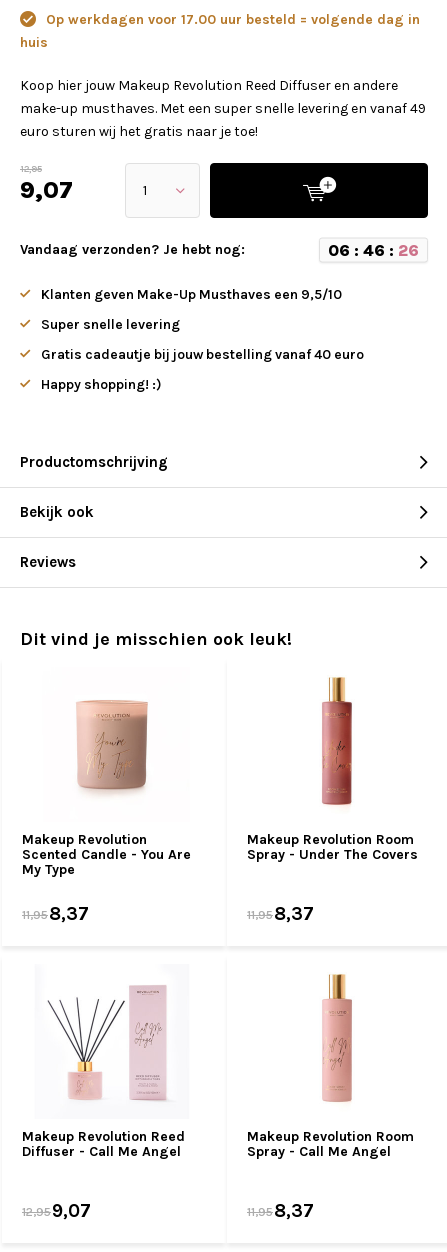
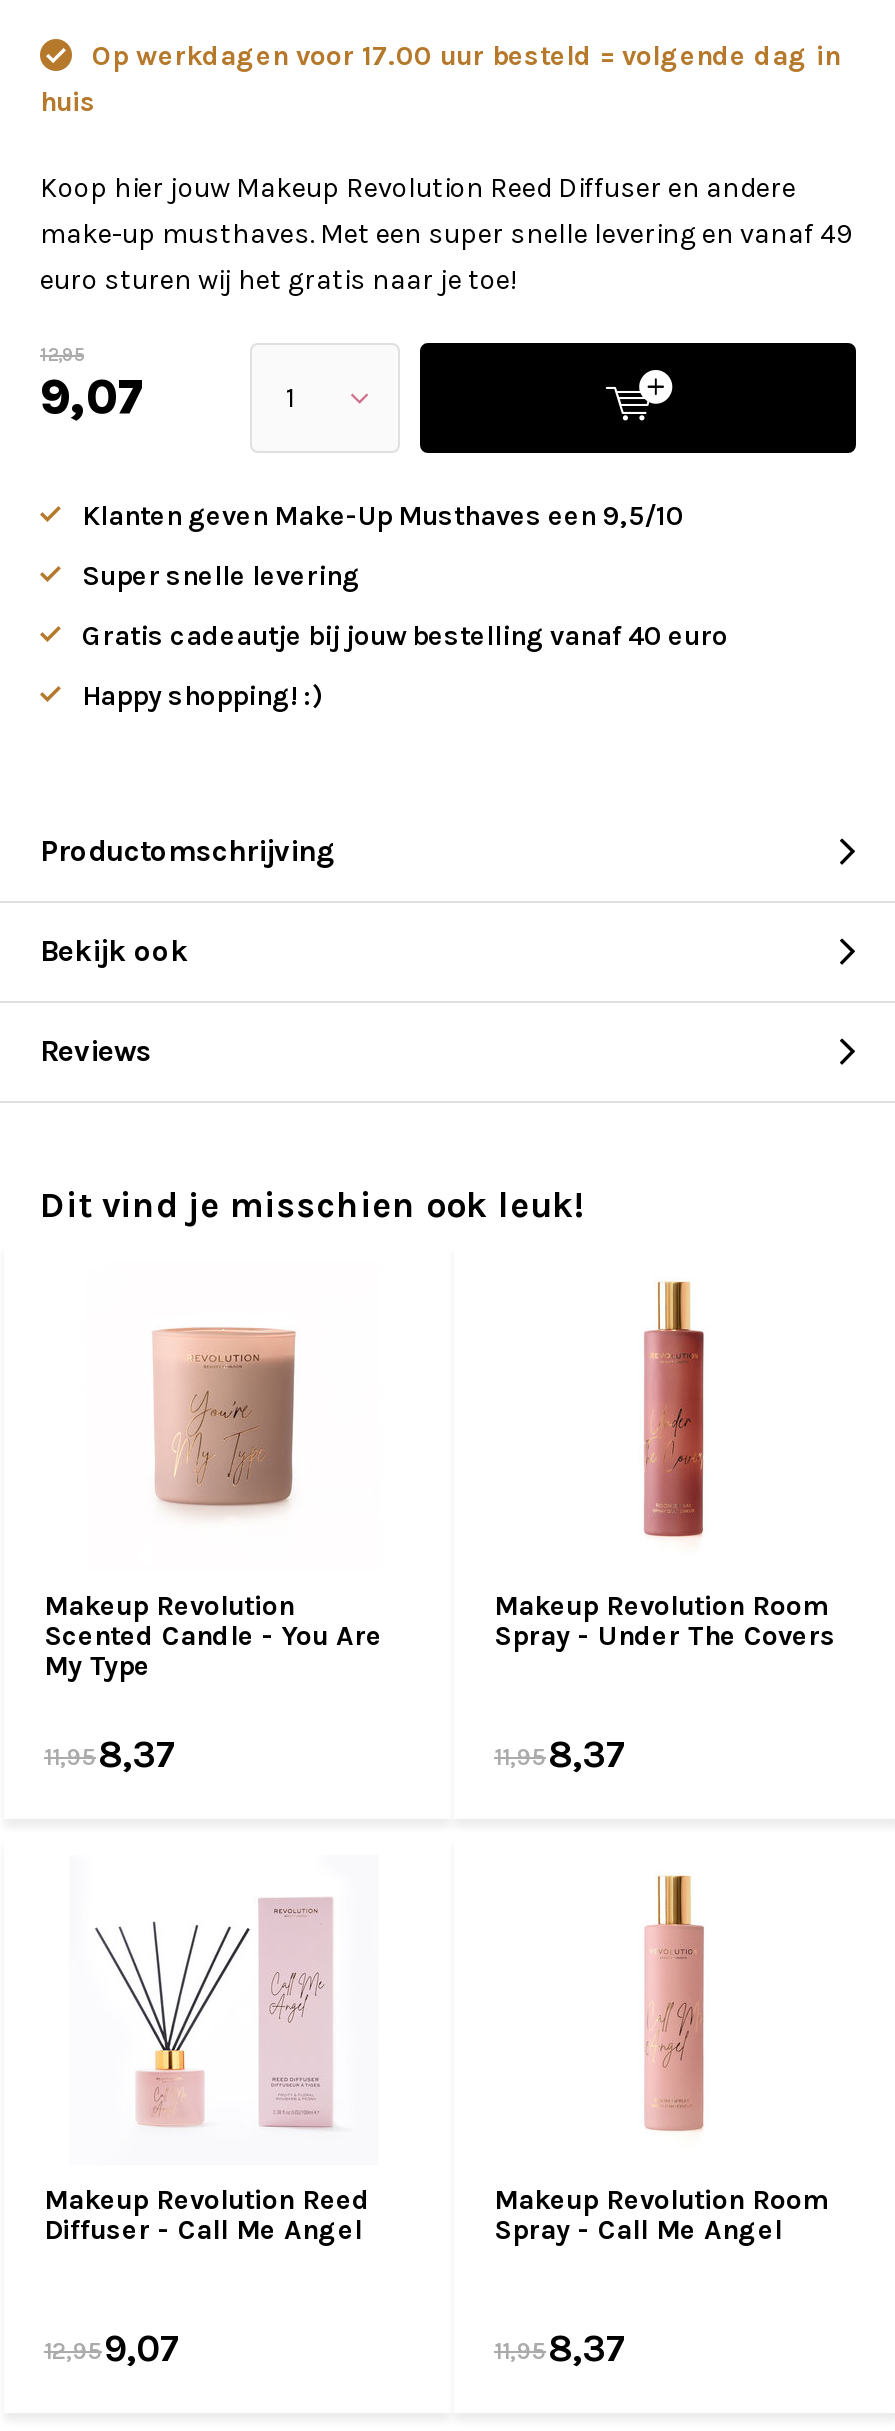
[20,240,419,259] Vandaag verzonden? Je hebt nog: | 06: 46: 26 -> none

